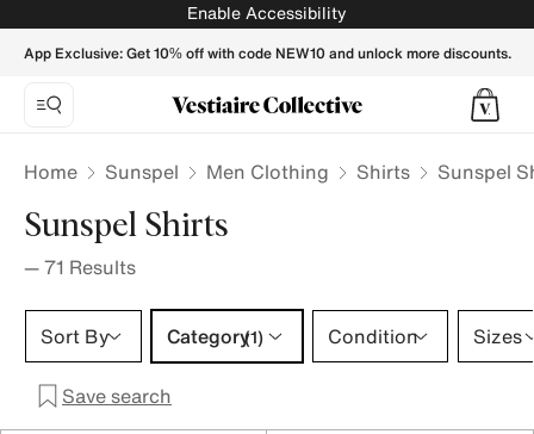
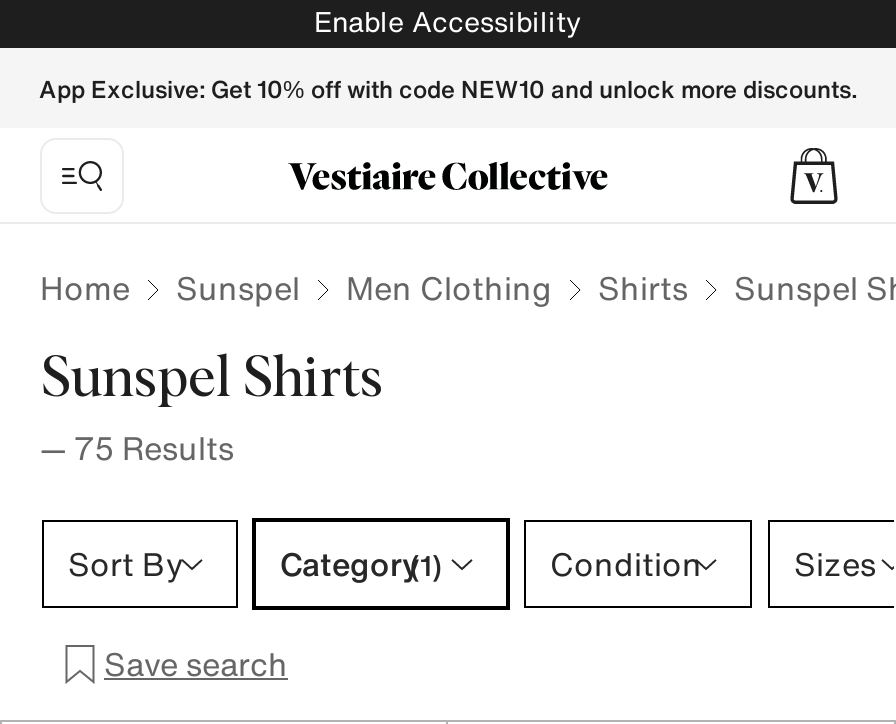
[24,253,136,281] — 71 Results -> [40,424,234,472] — 75 Results

